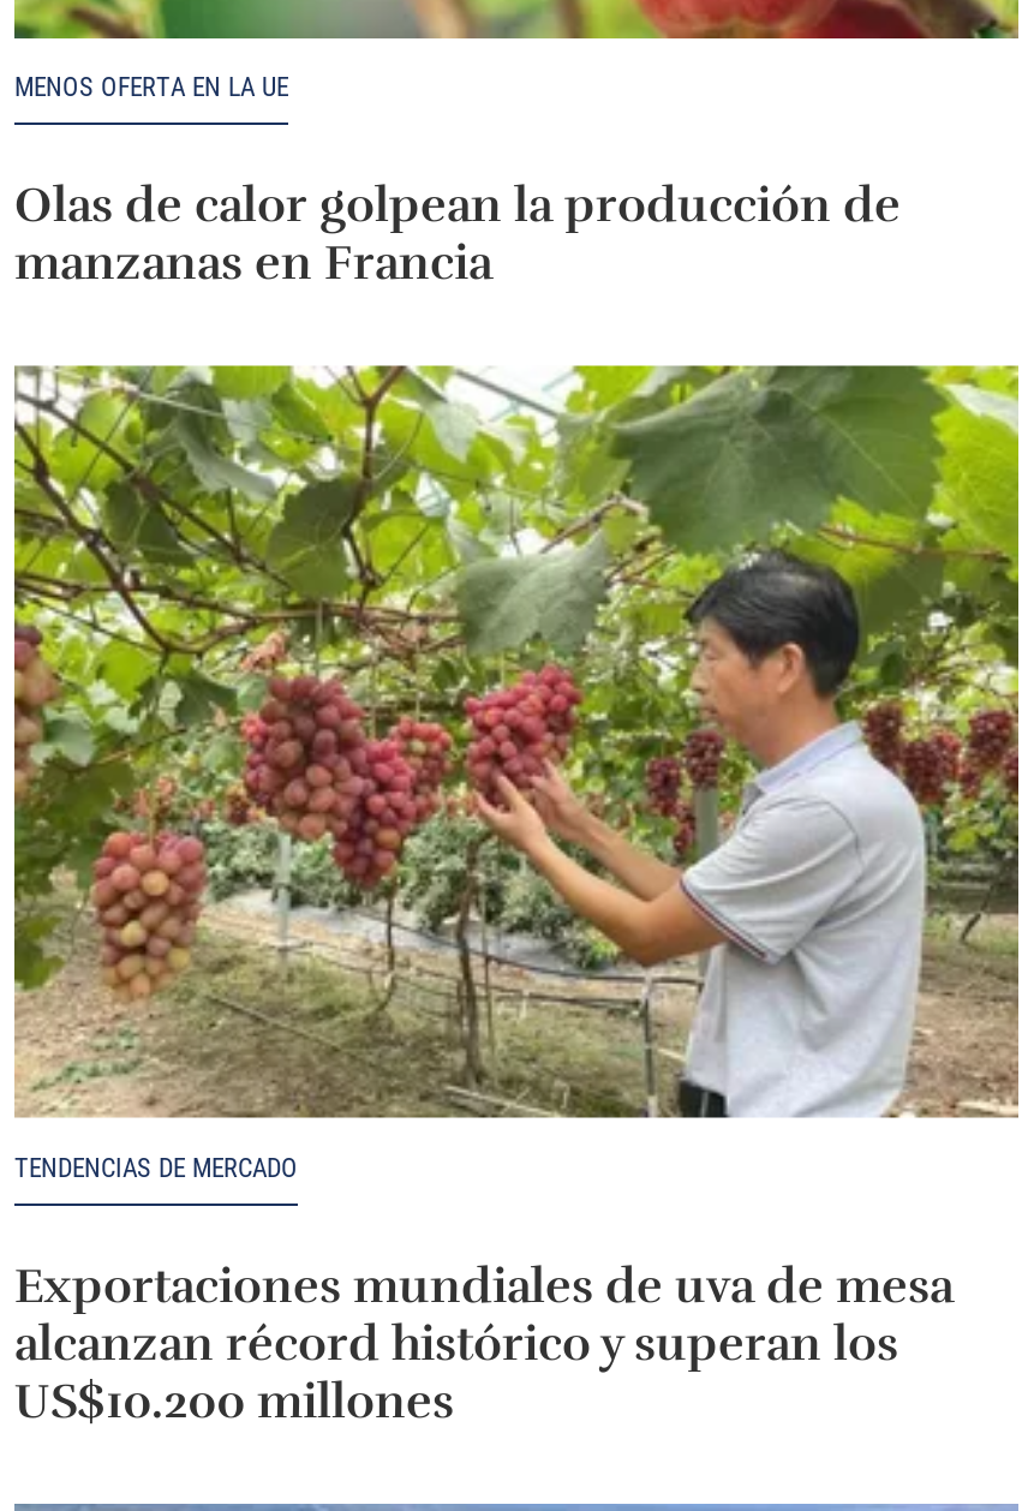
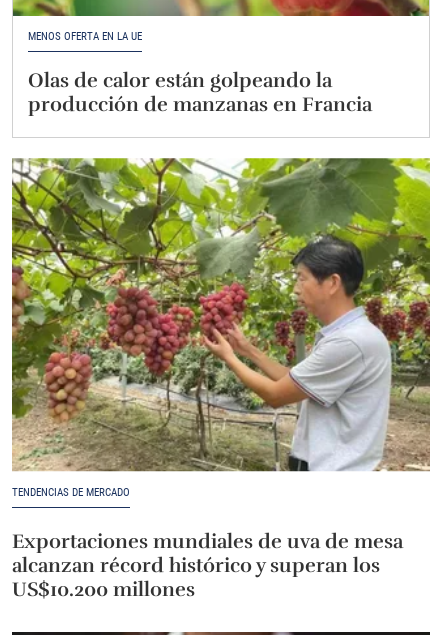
[14,175,901,293] Olas de calor golpean la producción de | manzanas en Francia -> [28,68,372,117] Olas de calor están golpeando la | producción de manzanas en Francia

